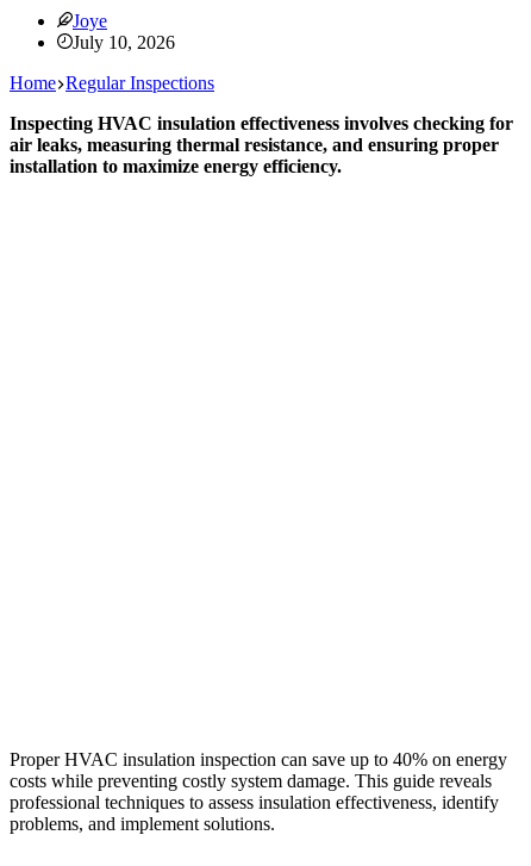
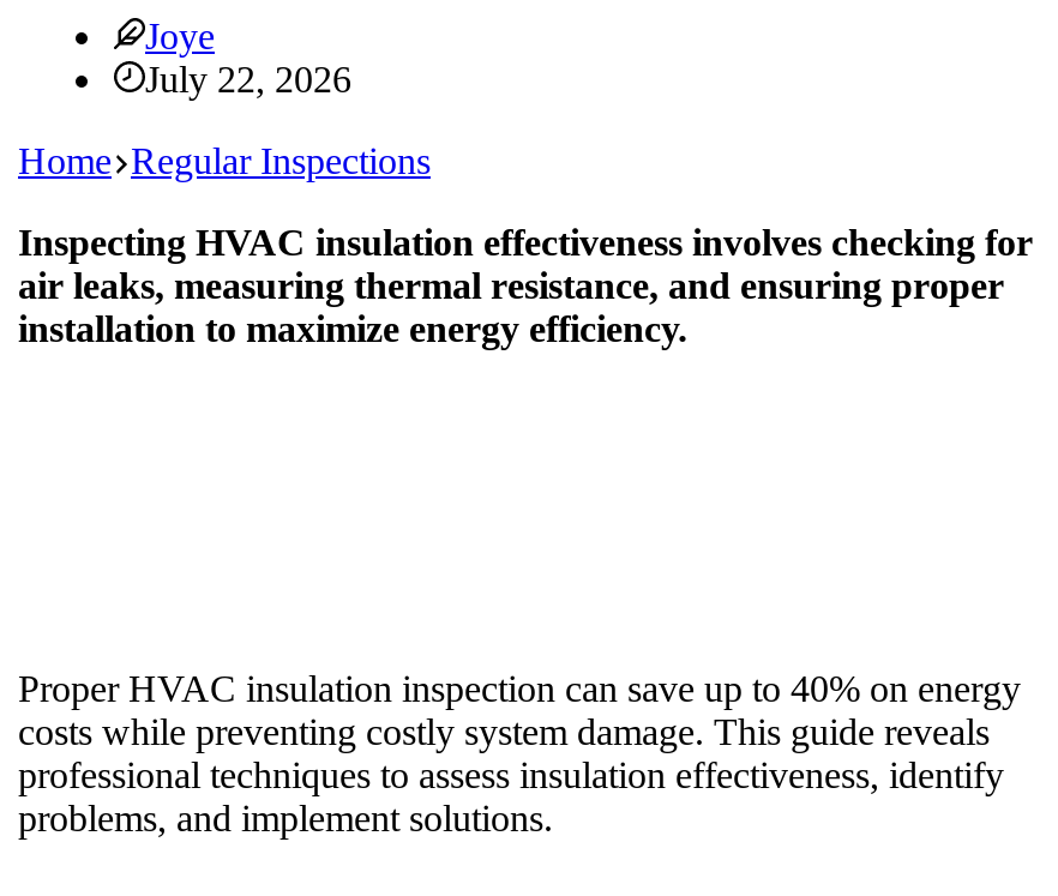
[73,32,175,52] July 10, 2026 -> [145,58,351,99] July 22, 2026

